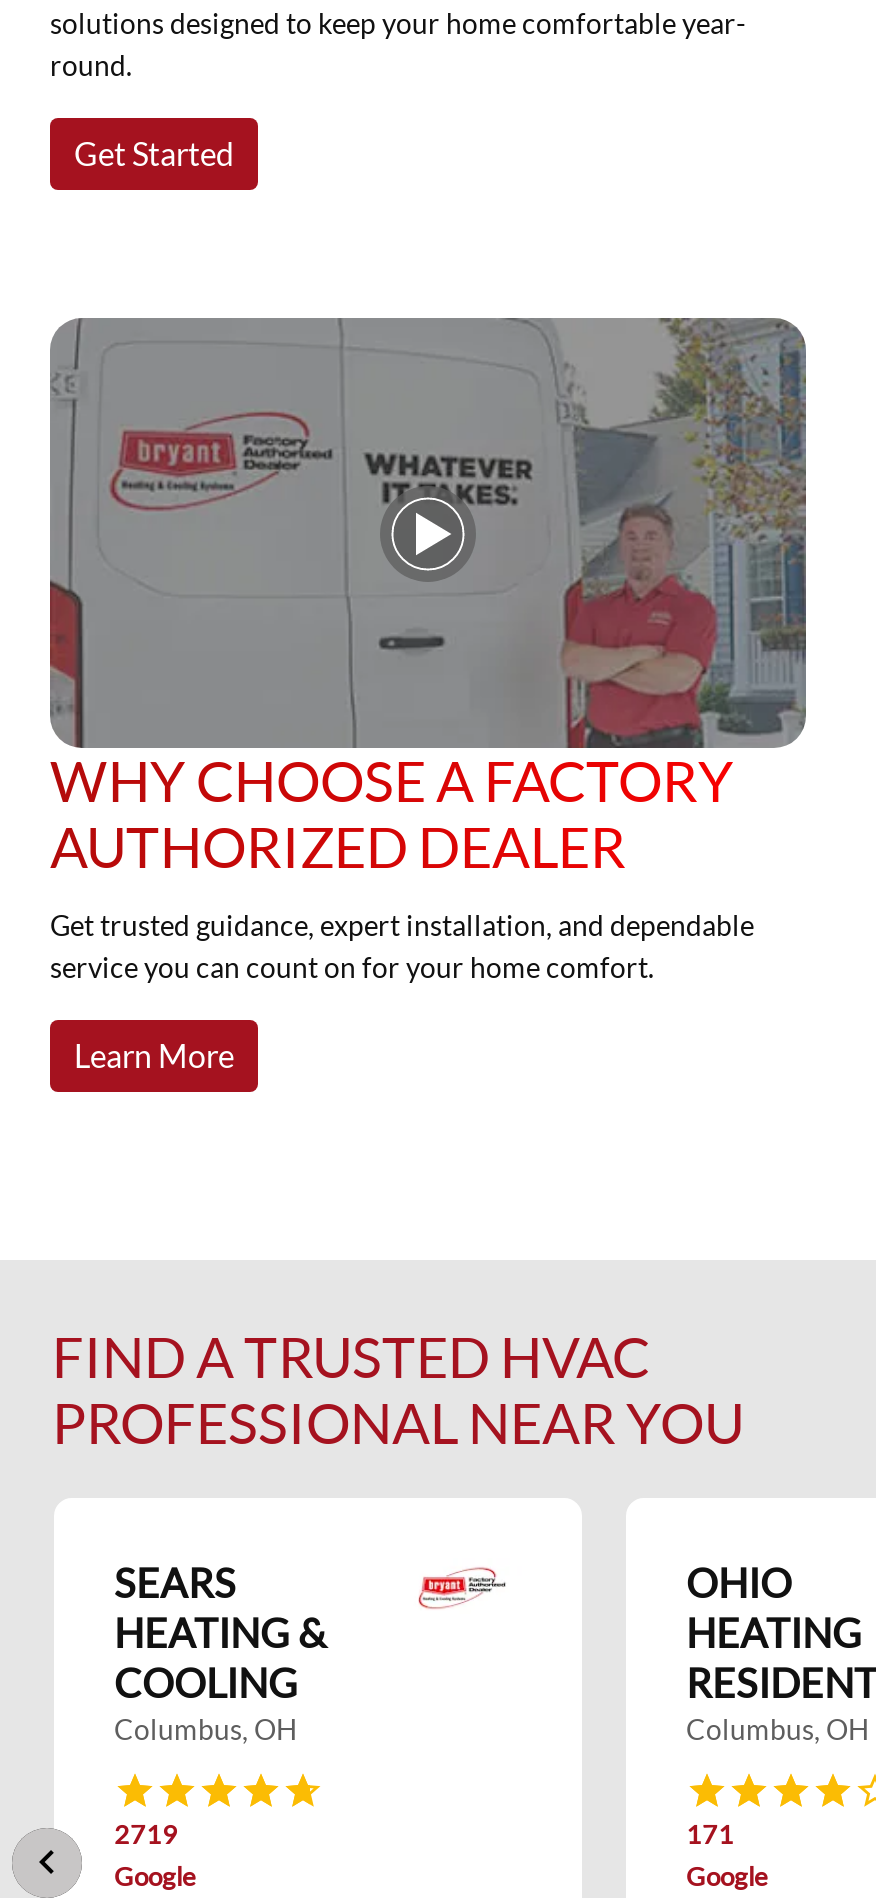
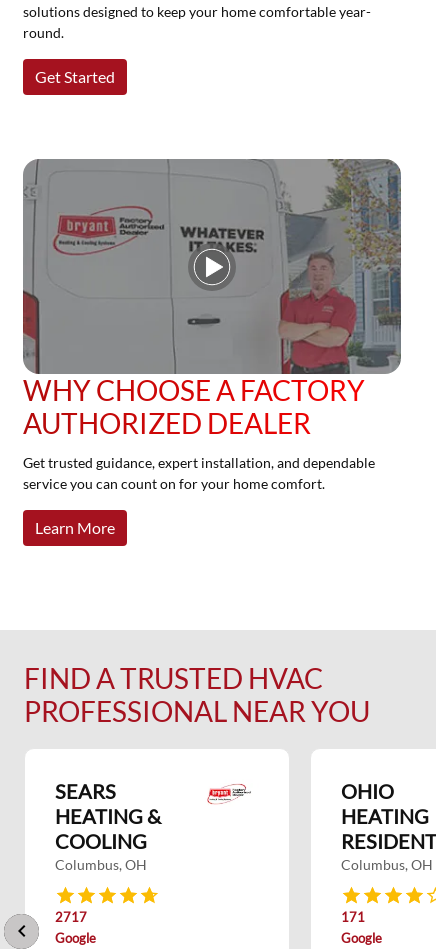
[114,1818,178,1850] 2719 -> [55,909,87,925] 2717

